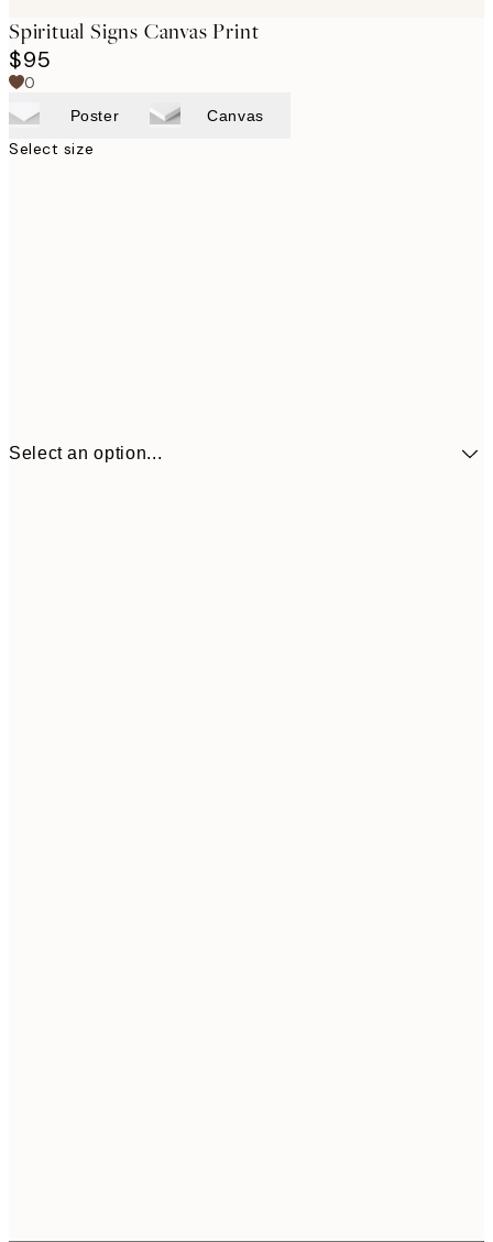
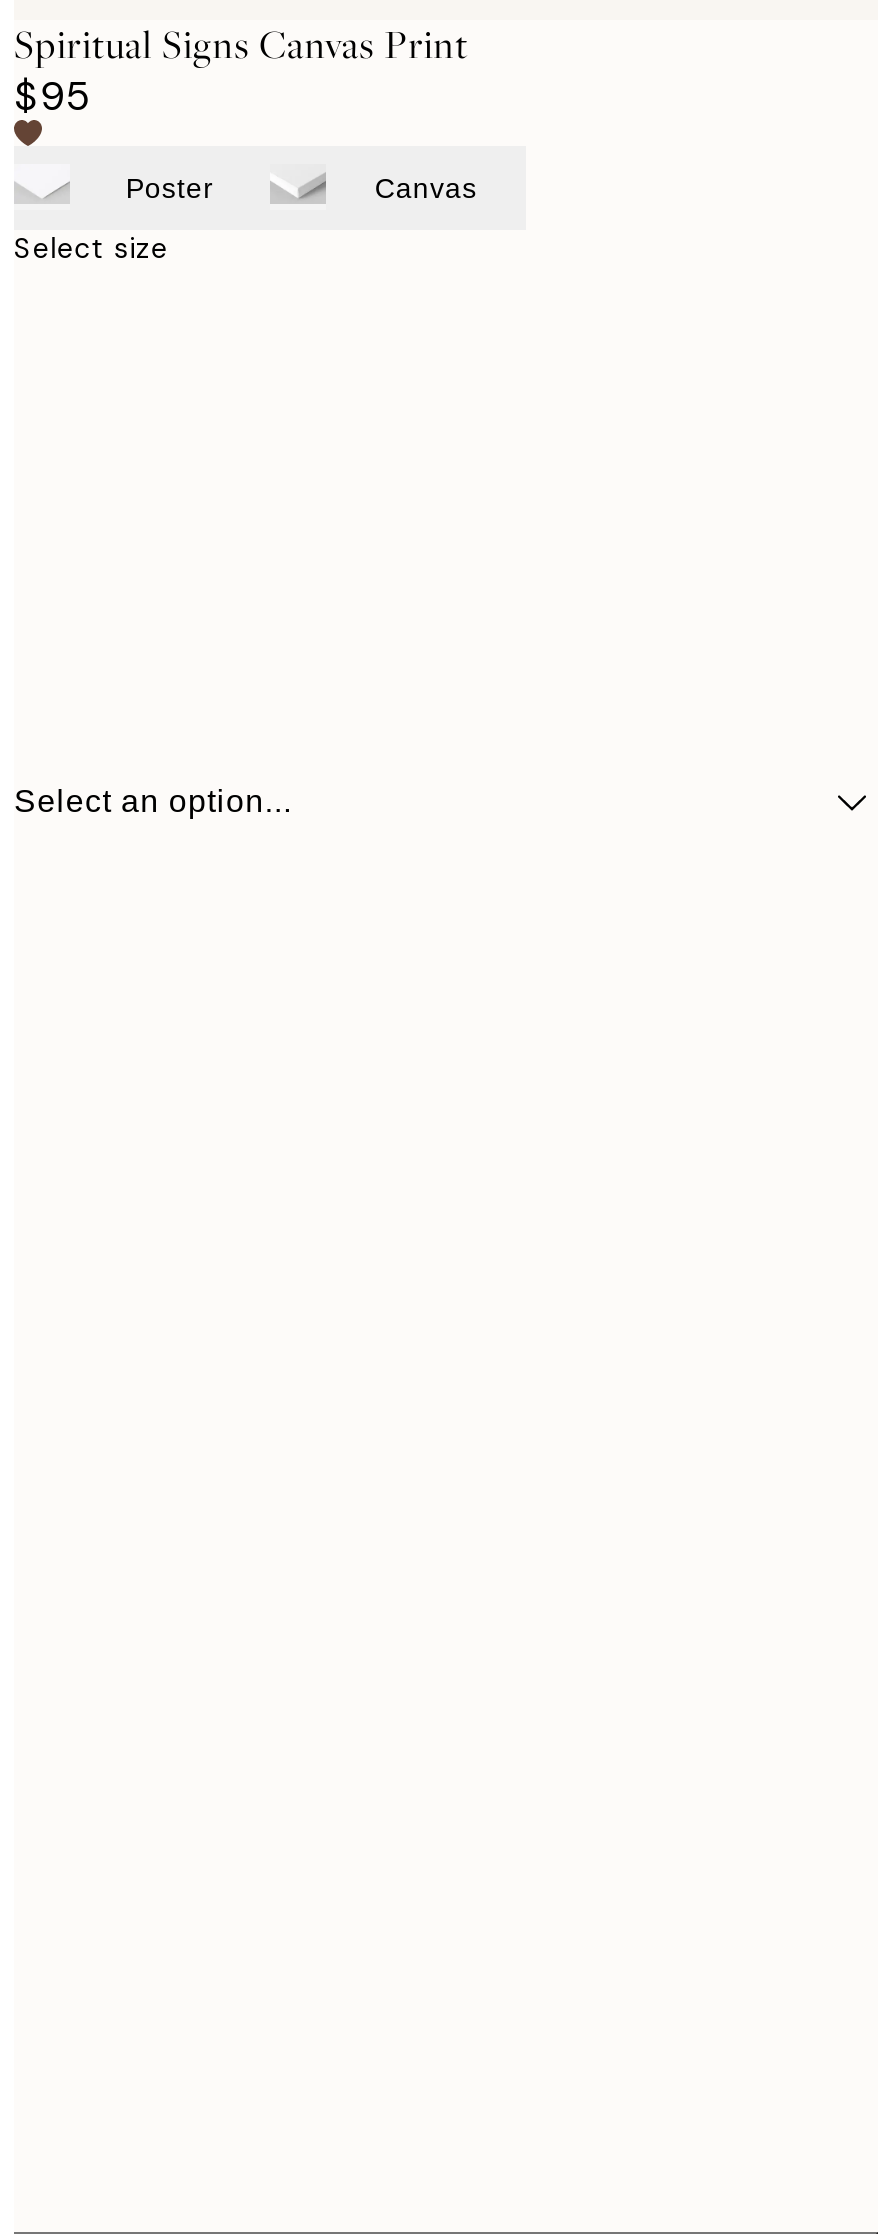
[24,73,36,92] 0 -> none

